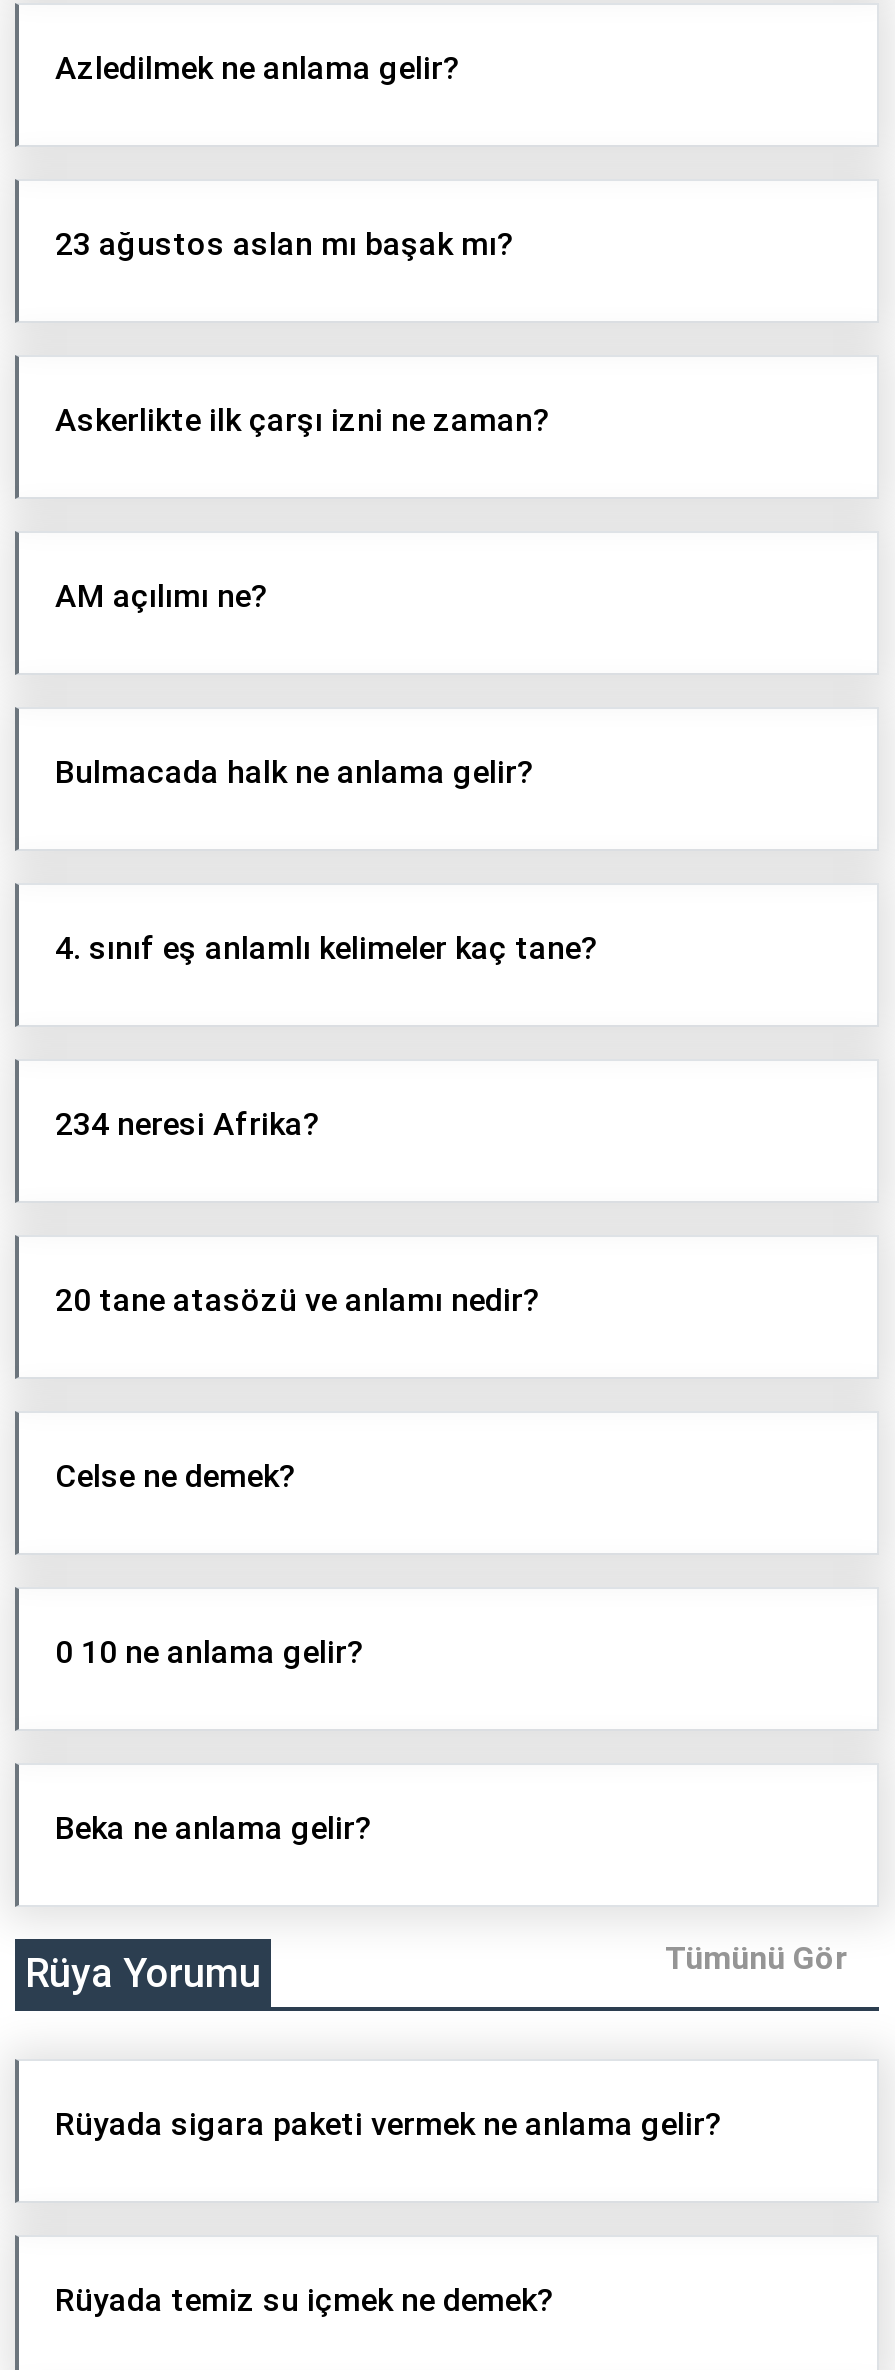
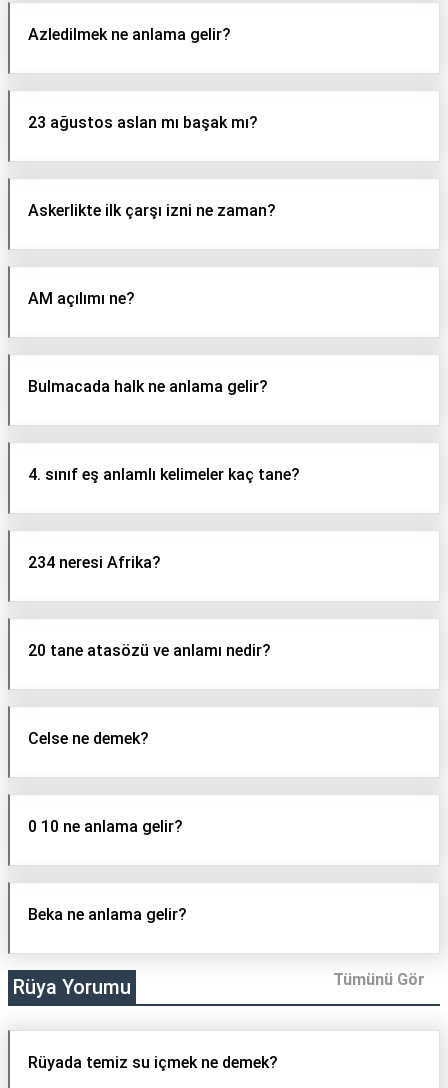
[55,2106,723,2144] Rüyada sigara paketi vermek ne anlama gelir? -> none

